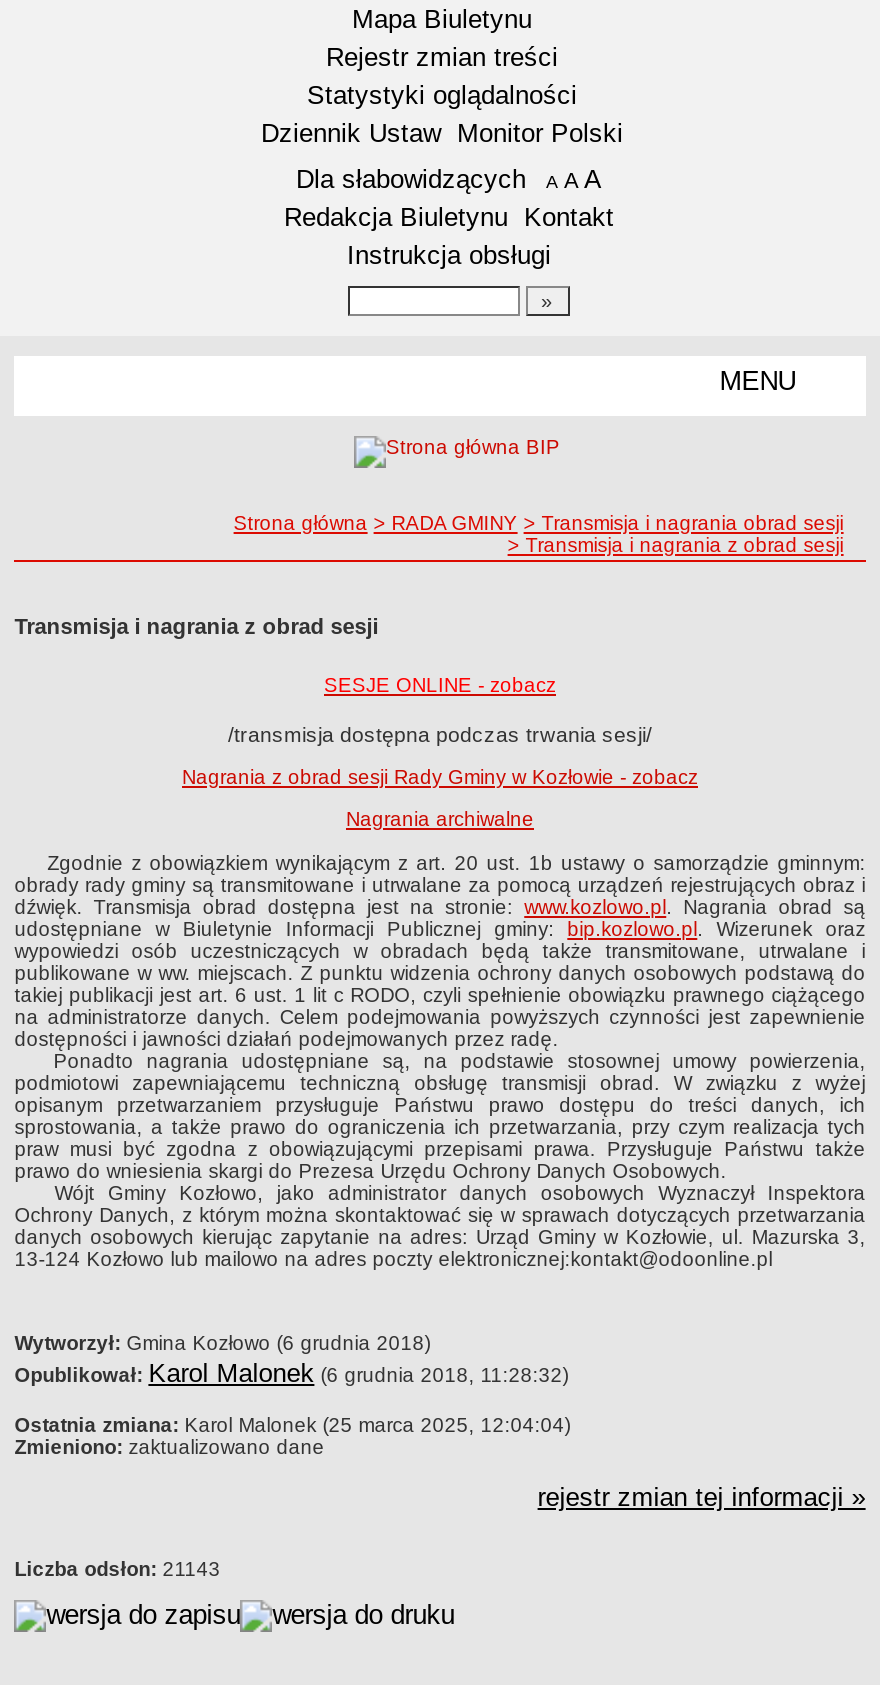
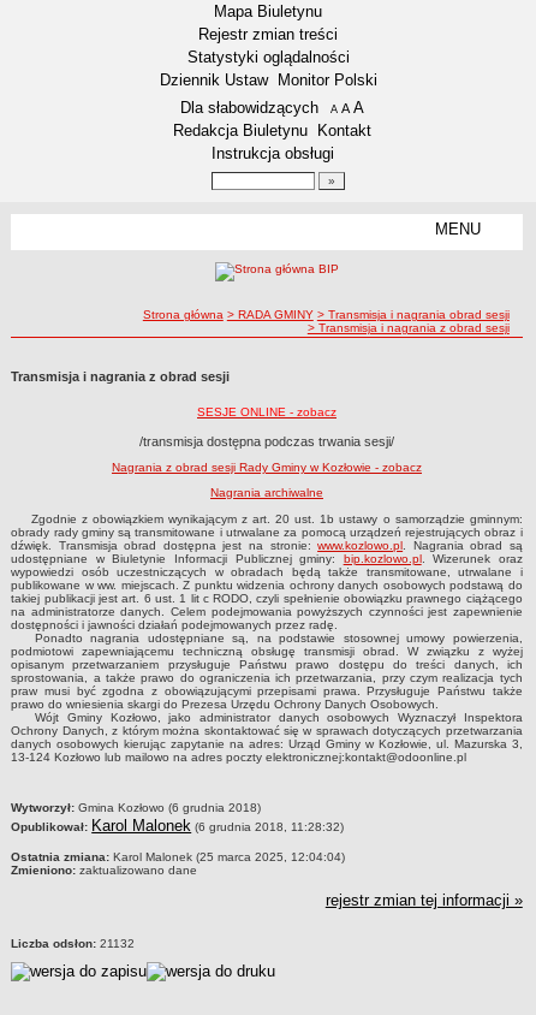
[14,1558,220,1580] Liczba odsłon: 21143 -> [11,937,135,950] Liczba odsłon: 21132

